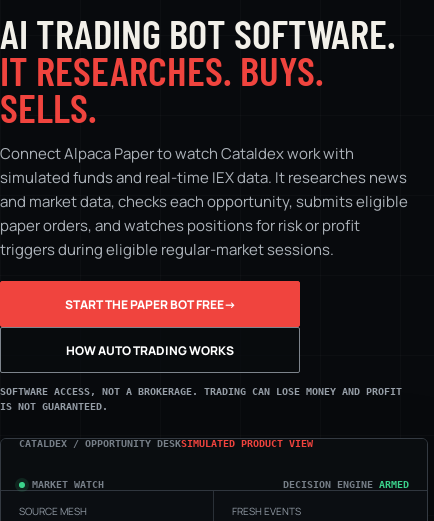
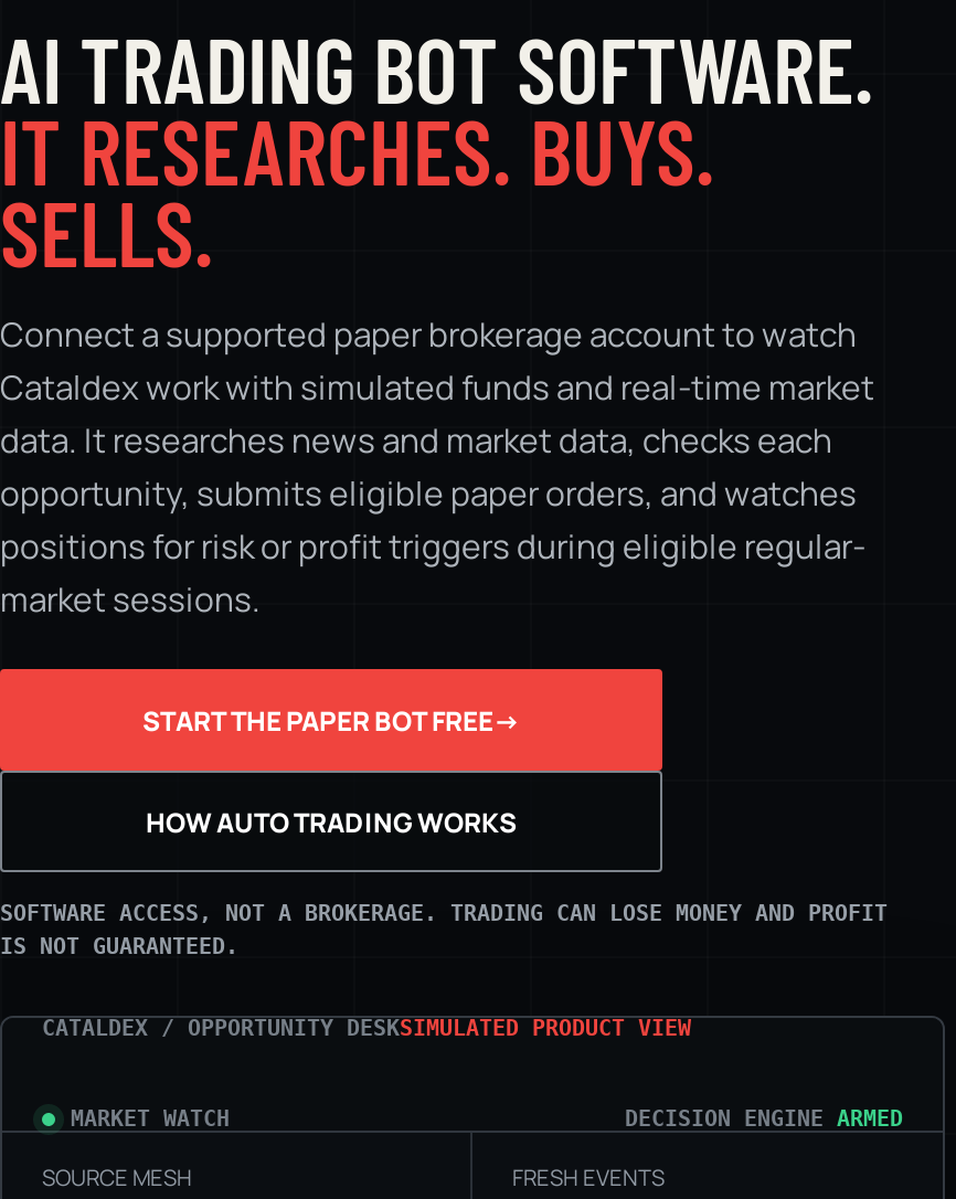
[0,143,408,260] Connect Alpaca Paper to watch Cataldex work with | simulated funds and real-time IEX data. It researches news | and market data, checks each opportunity, submits eligible | paper orders, and watches positions for risk or profit | triggers during eligible regular-market sessions. -> [0,311,874,623] Connect a supported paper brokerage account to watch | Cataldex work with simulated funds and real-time market | data. It researches news and market data, checks each | opportunity, submits eligible paper orders, and watches | positions for risk or profit triggers during eligible regular- | market sessions.

